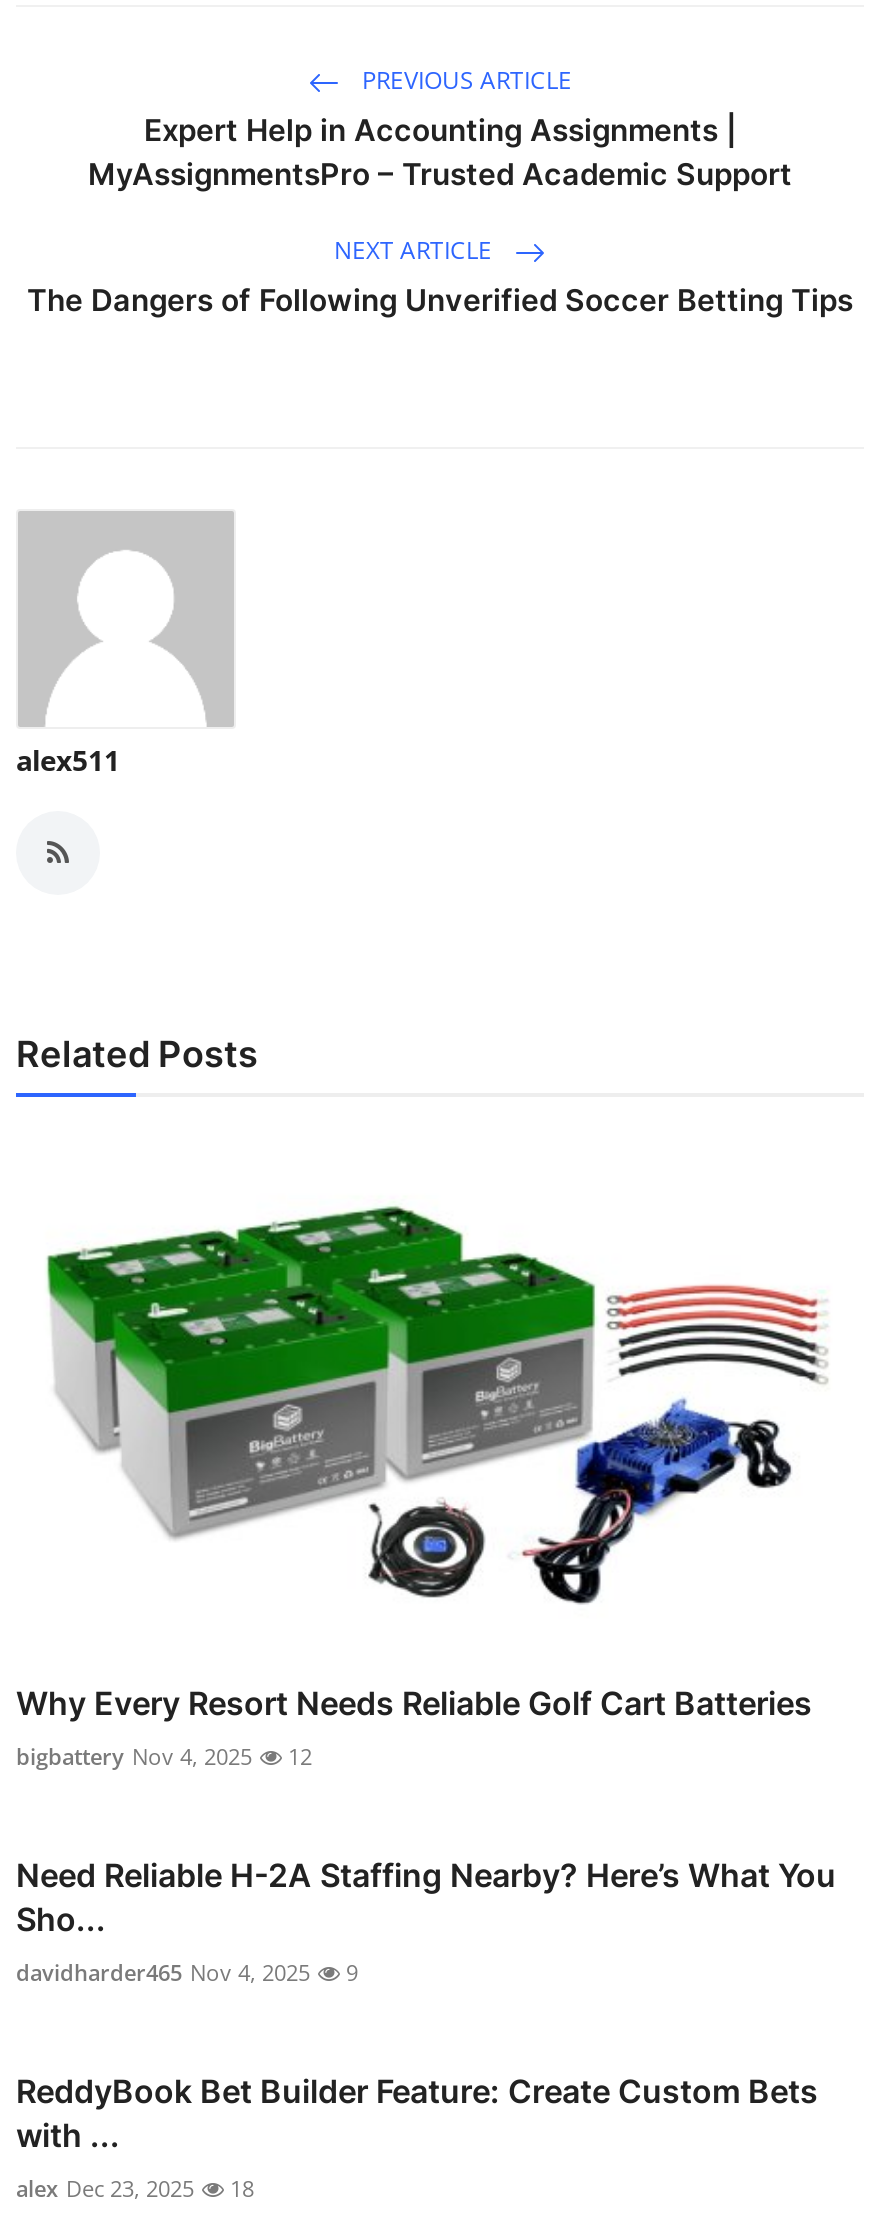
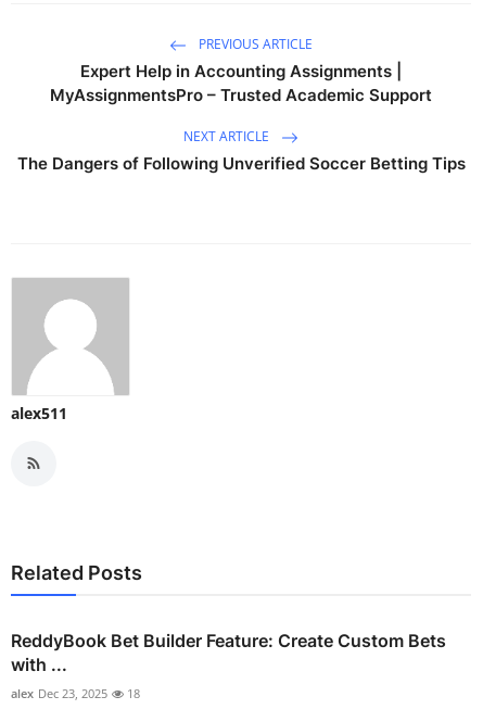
[16,1205,836,1988] [image] | Why Every Resort Needs Reliable Golf Cart Batteries | bigbattery Nov 4, 2025 | 12 | Need Reliable H-2A Staffing Nearby? Here’s What You | Sho... | davidharder465 Nov 4, 2025 | 9 -> none

